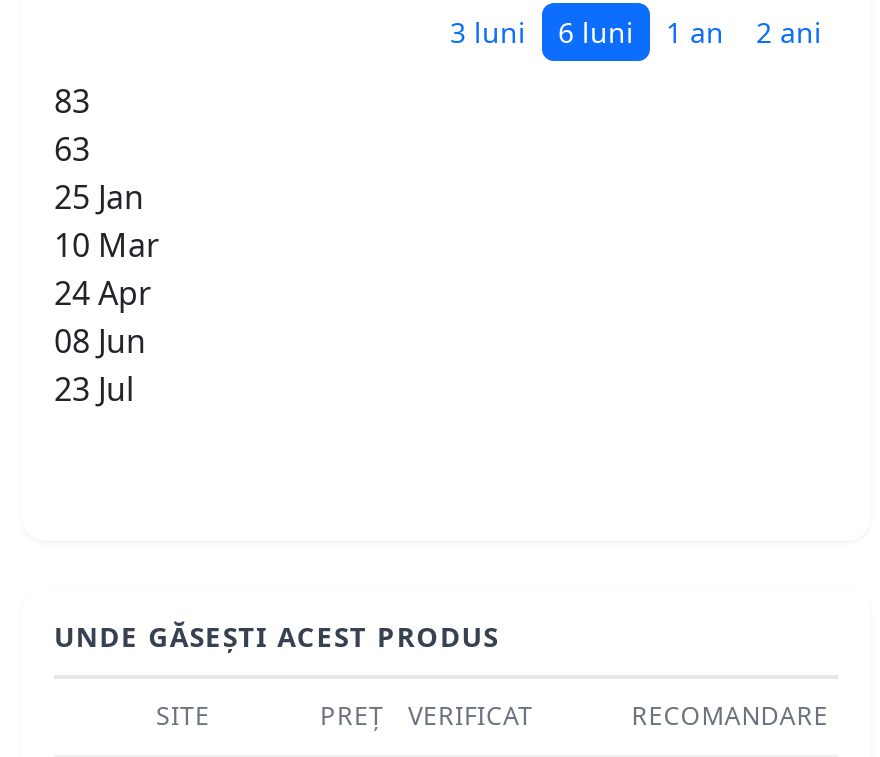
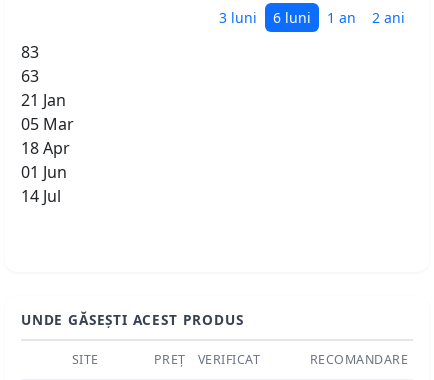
[54,176,144,220] 25 Jan -> [21,89,66,111] 21 Jan
[54,224,160,268] 10 Mar -> [21,113,74,135] 05 Mar
[54,272,152,316] 24 Apr -> [21,137,70,159] 18 Apr
[54,320,146,364] 08 Jun -> [21,161,67,183] 01 Jun
[54,368,134,412] 23 Jul -> [21,185,61,207] 14 Jul

